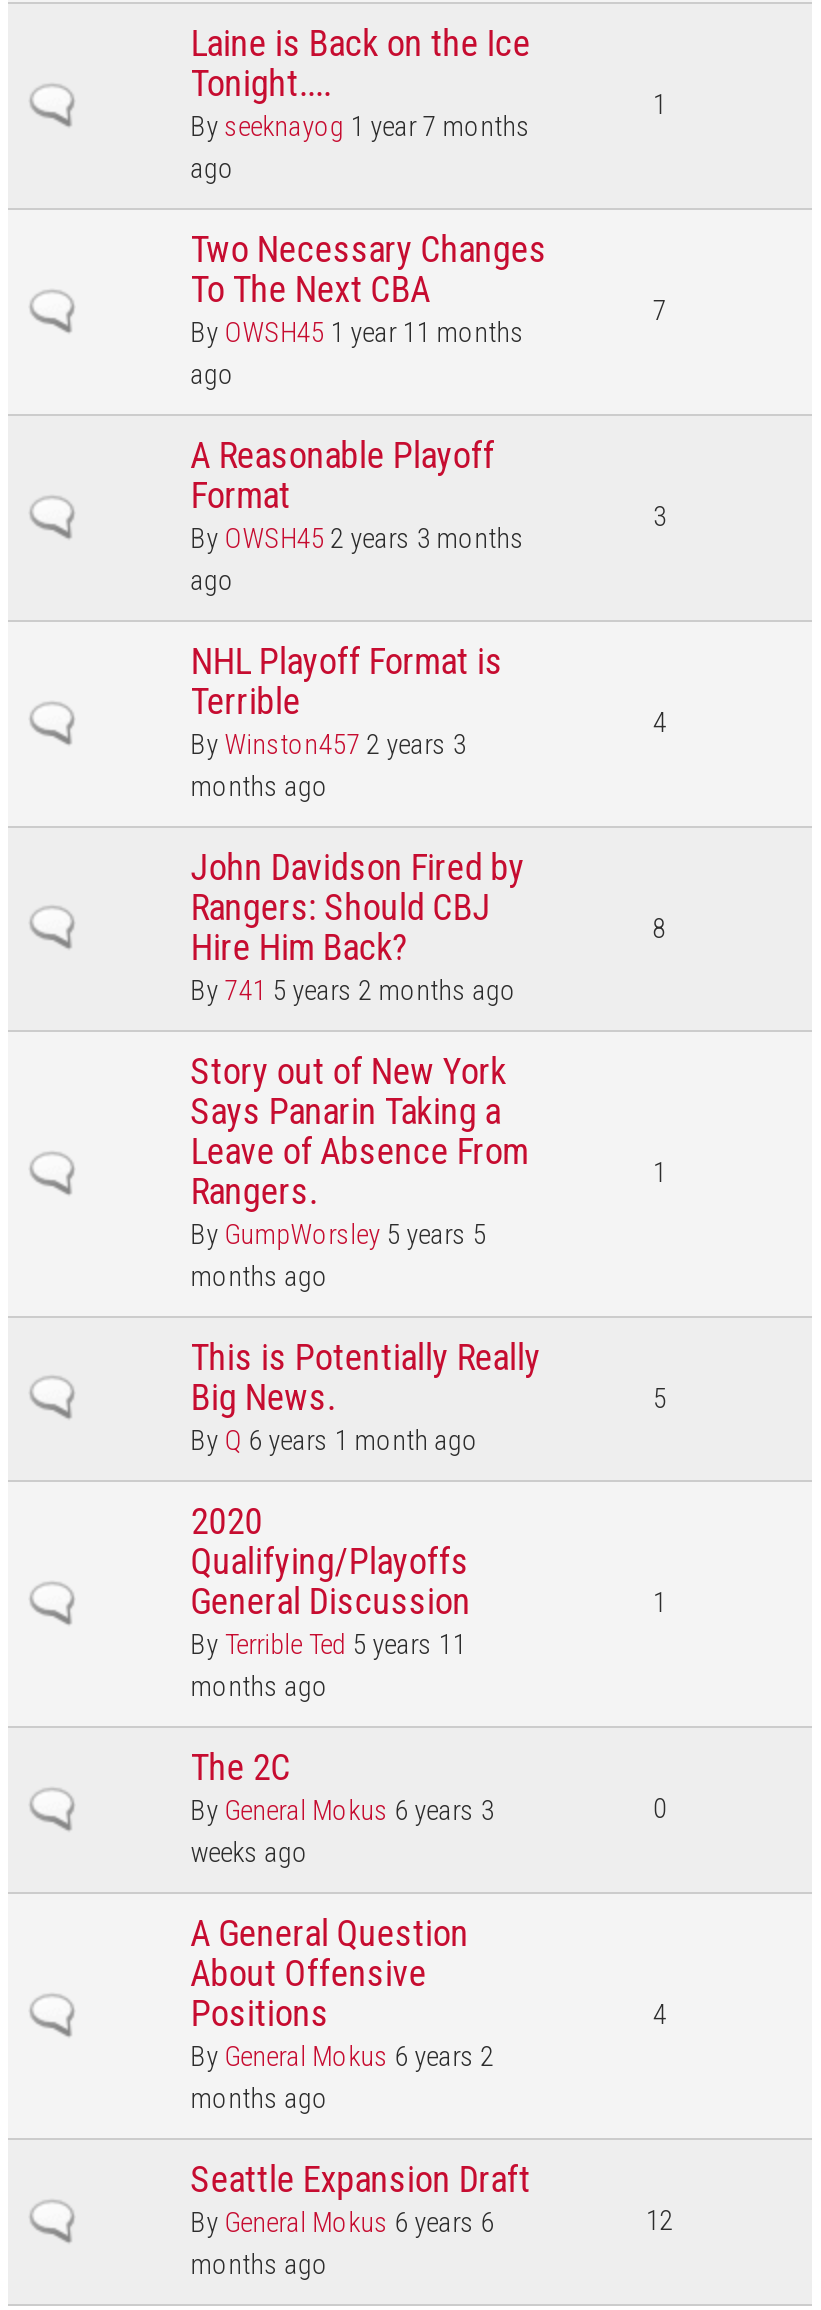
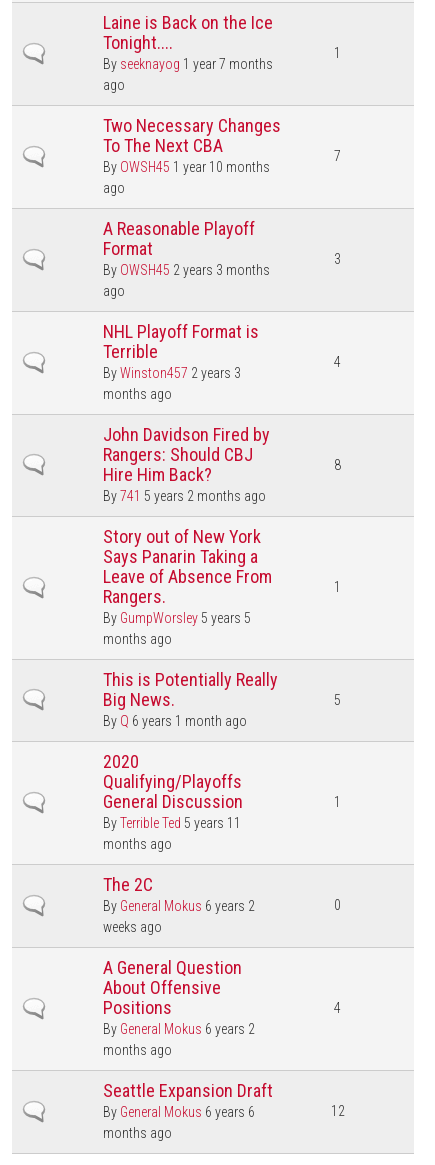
[190,316,524,348] By OWSH45 1 year 11 months -> [103,159,270,175] By OWSH45 1 year 10 months
[190,1794,494,1826] By General Mokus 6 years 3 -> [103,898,255,914] By General Mokus 6 years 2

